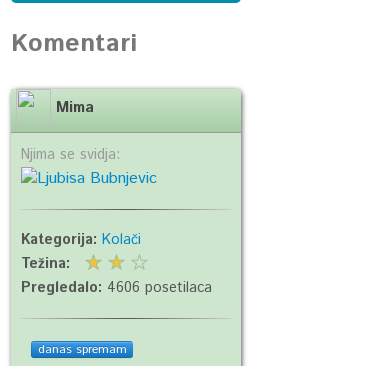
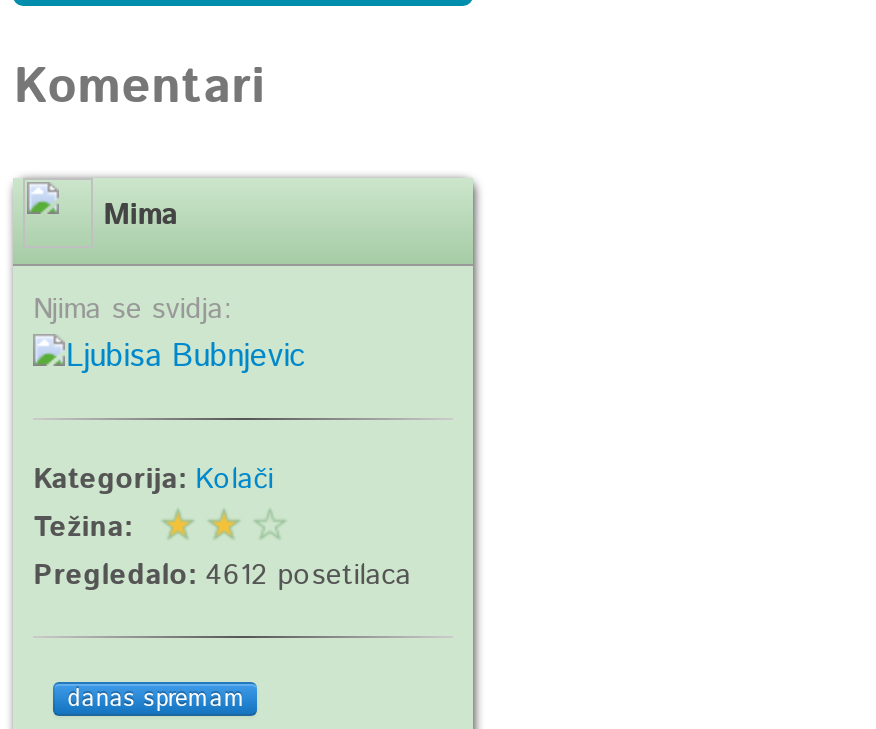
[21,278,212,298] Pregledalo: 4606 posetilaca -> [33,555,411,595] Pregledalo: 4612 posetilaca

